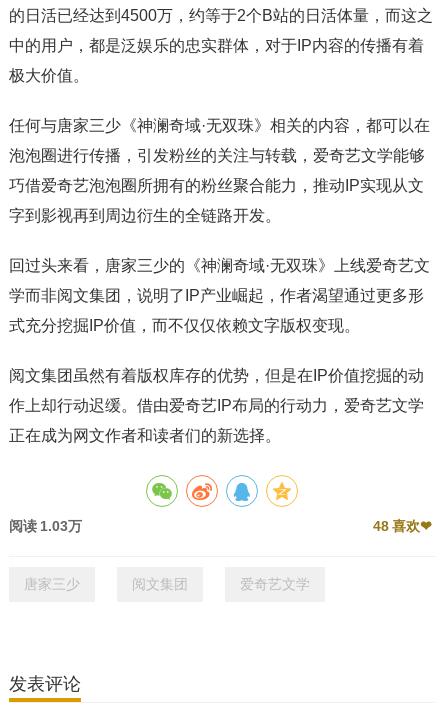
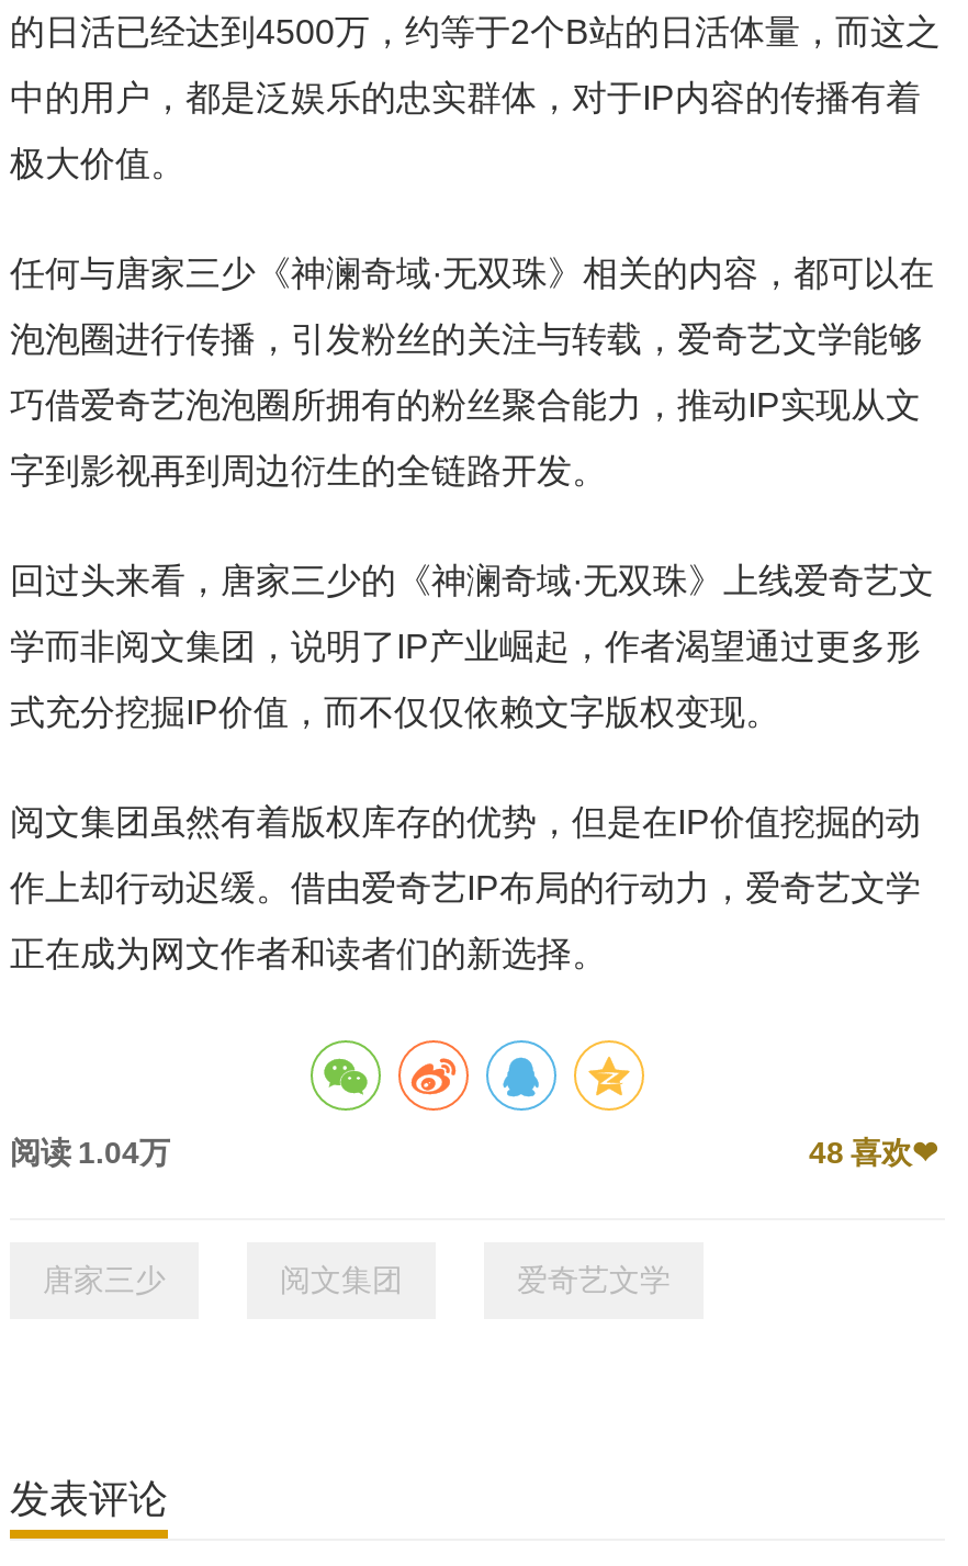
[9,518,82,534] 阅读 1.03万 -> [10,1135,170,1170] 阅读 1.04万

